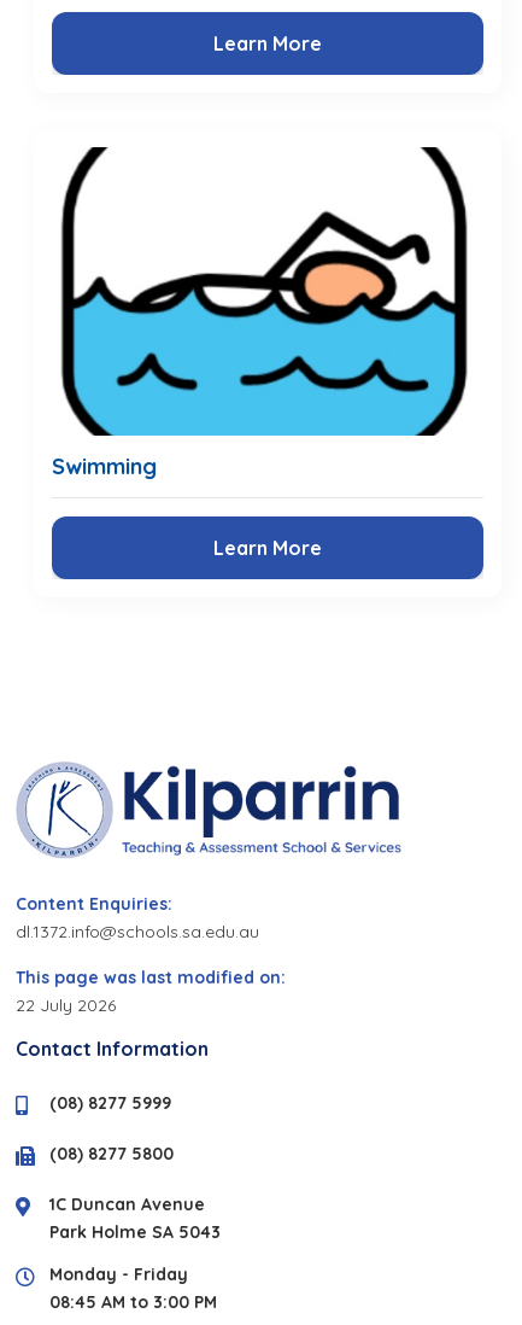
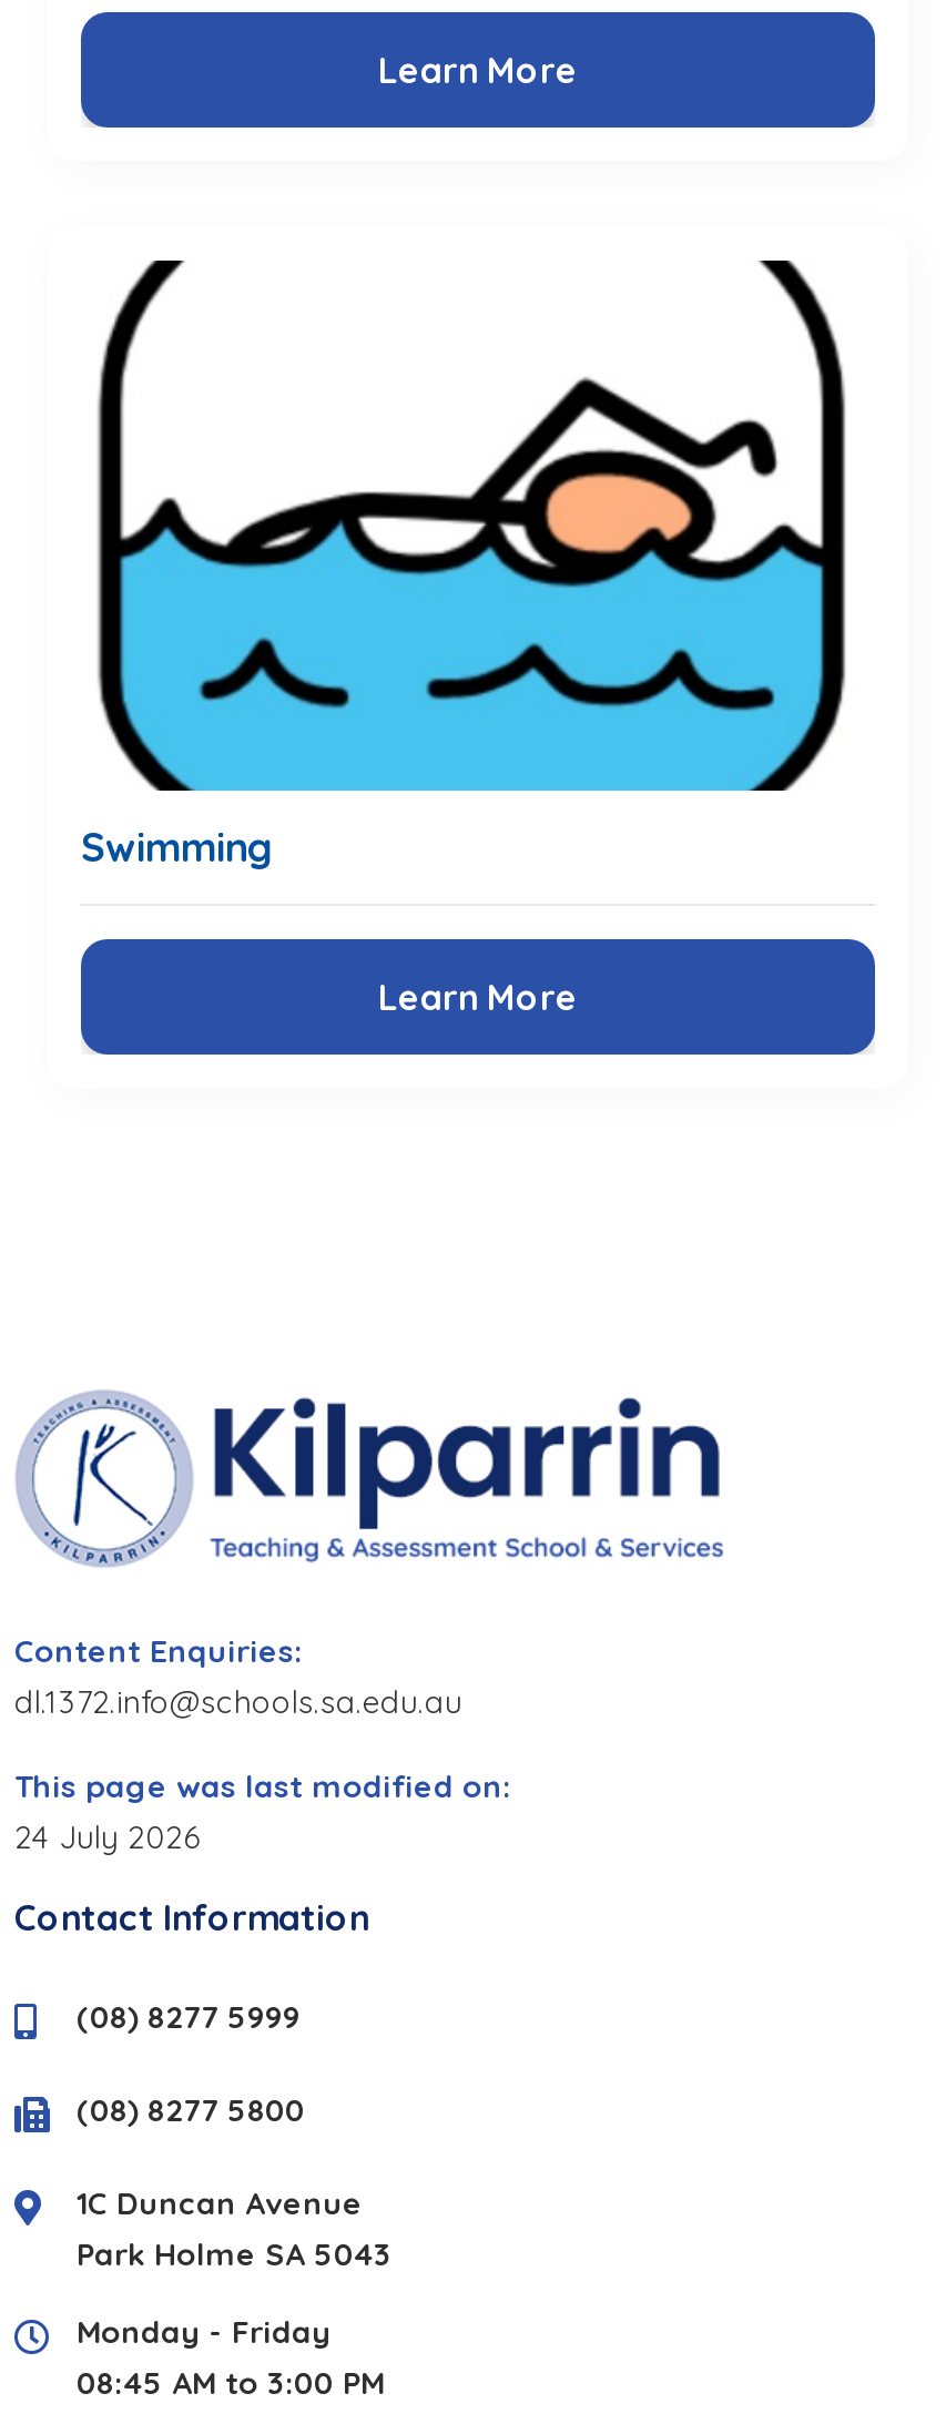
[16,994,116,1016] 22 July 2026 -> [14,1817,199,1857] 24 July 2026

